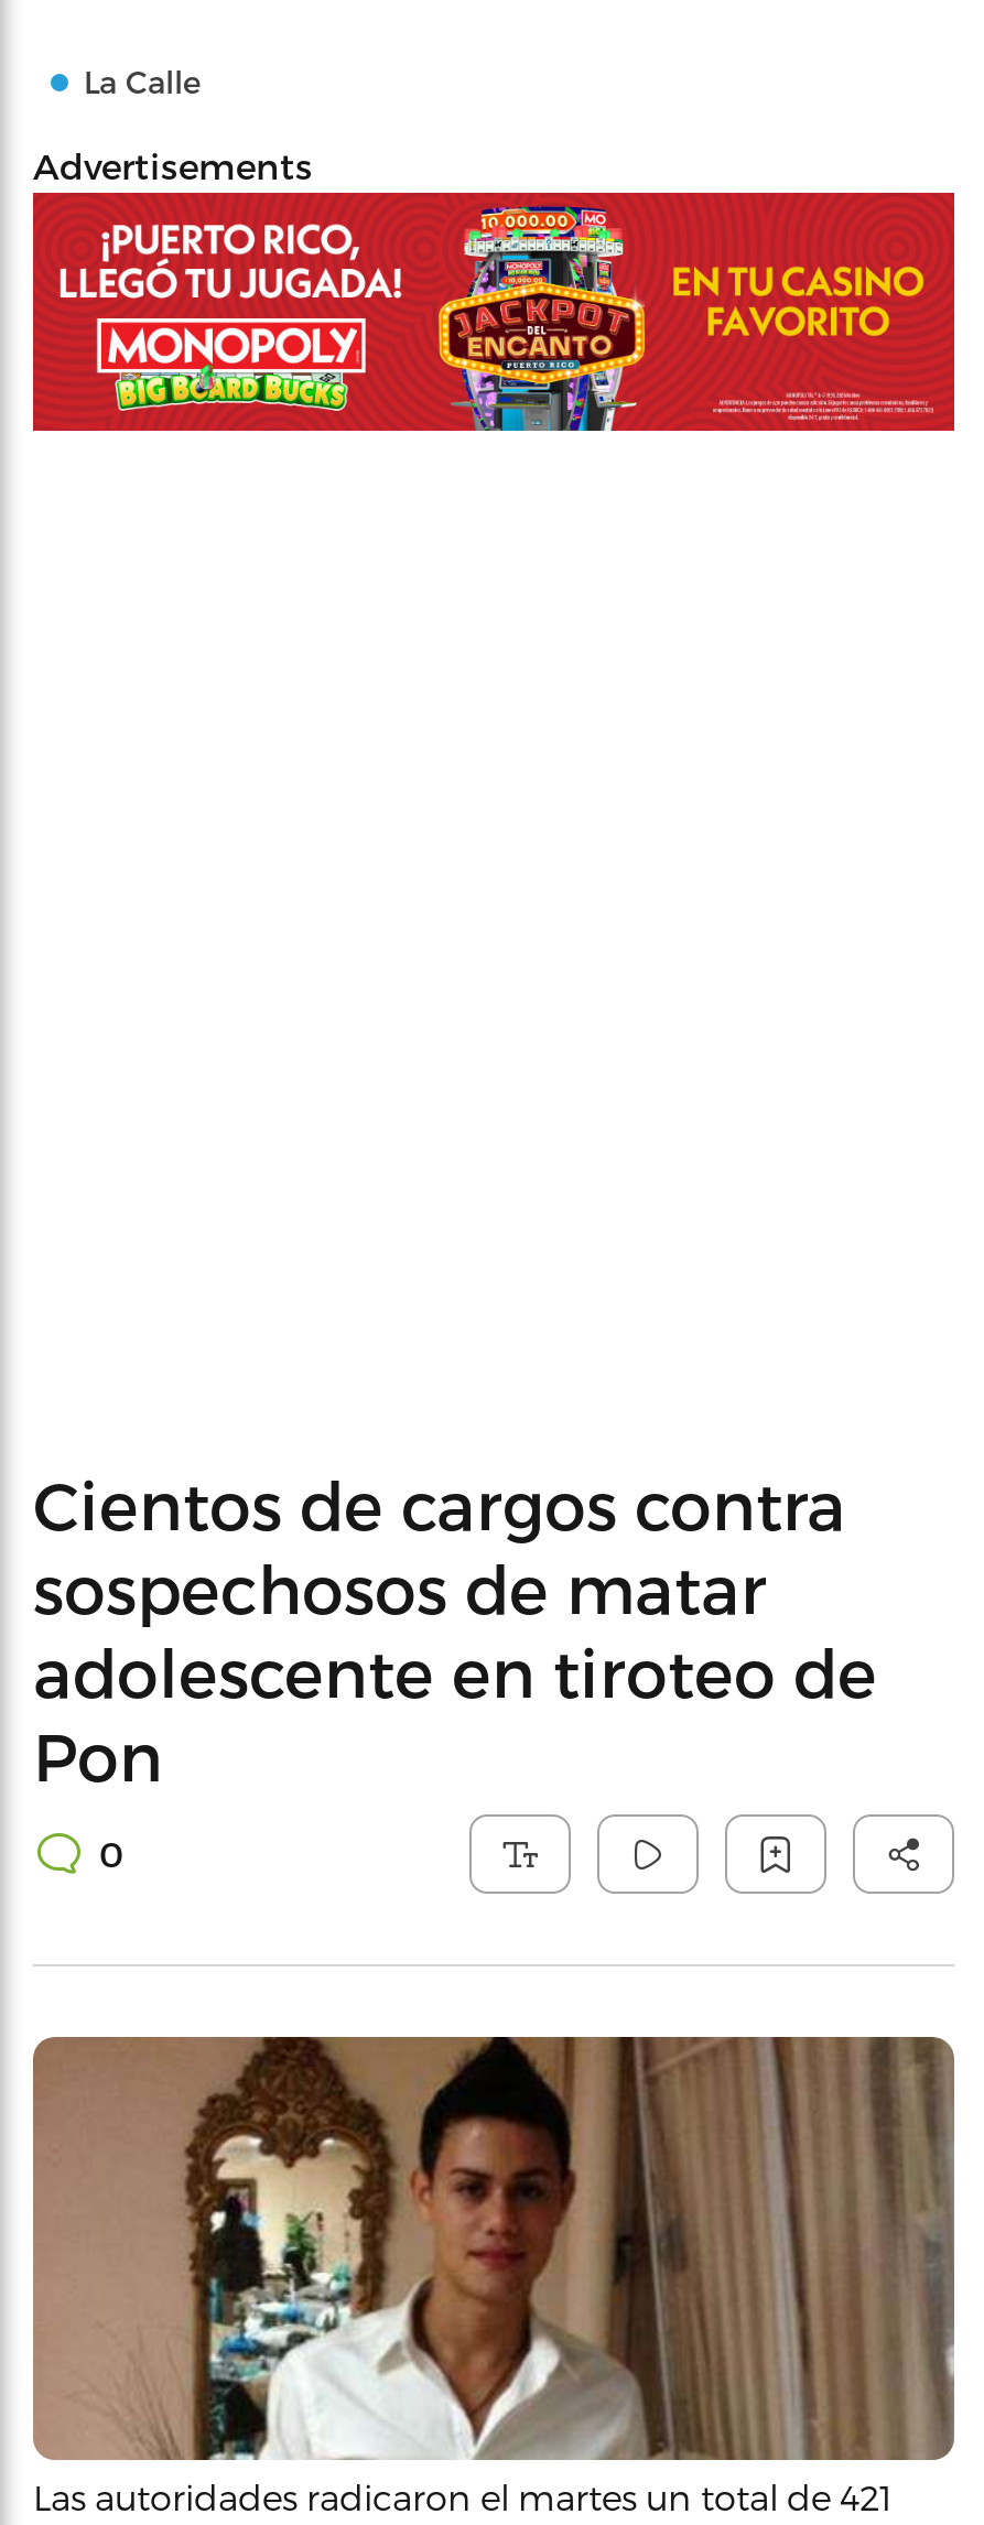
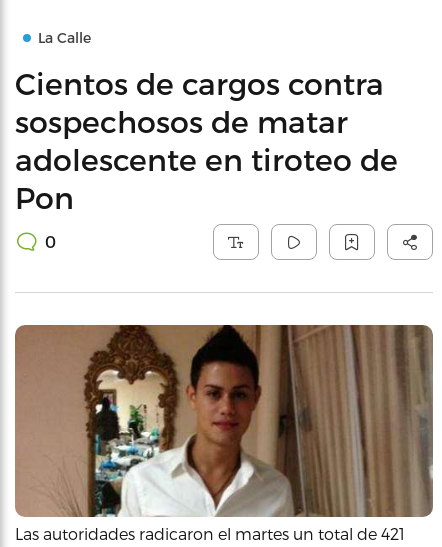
[33,144,313,186] Advertisements -> none
[31,191,956,433] [image] -> none

